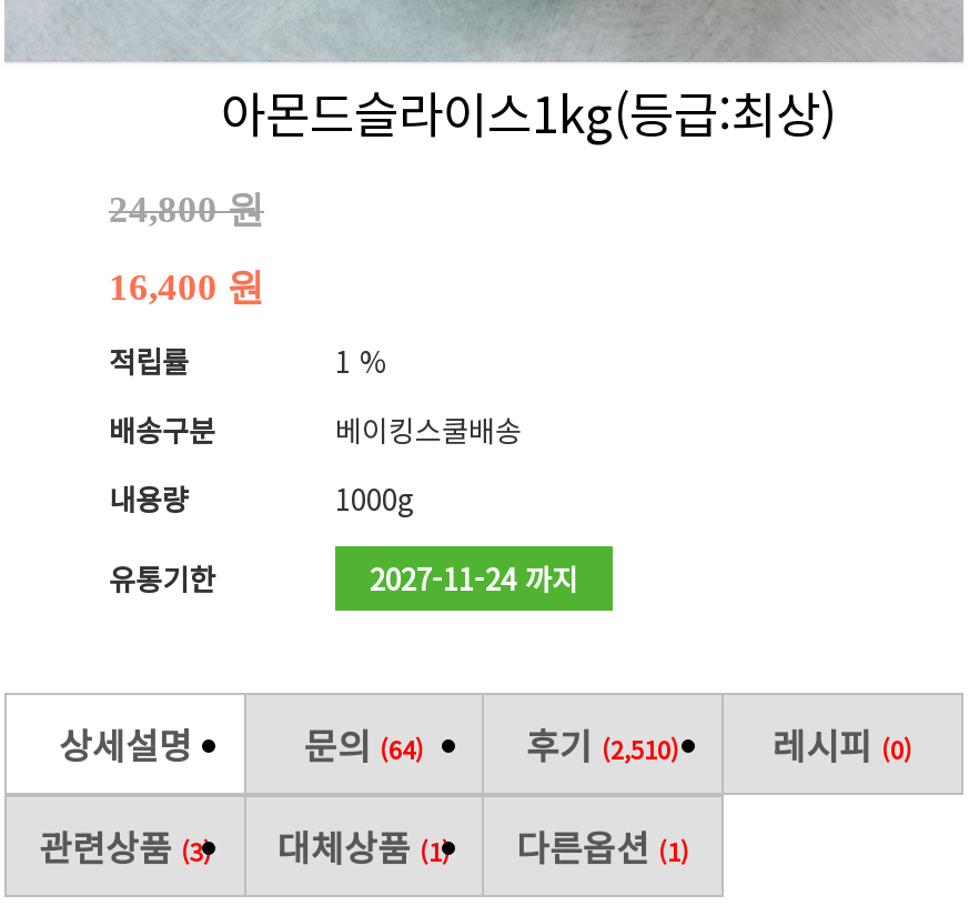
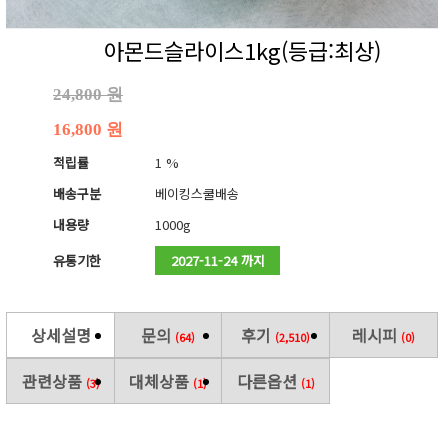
[109,265,264,308] 16,400 원 -> [53,119,123,138] 16,800 원

